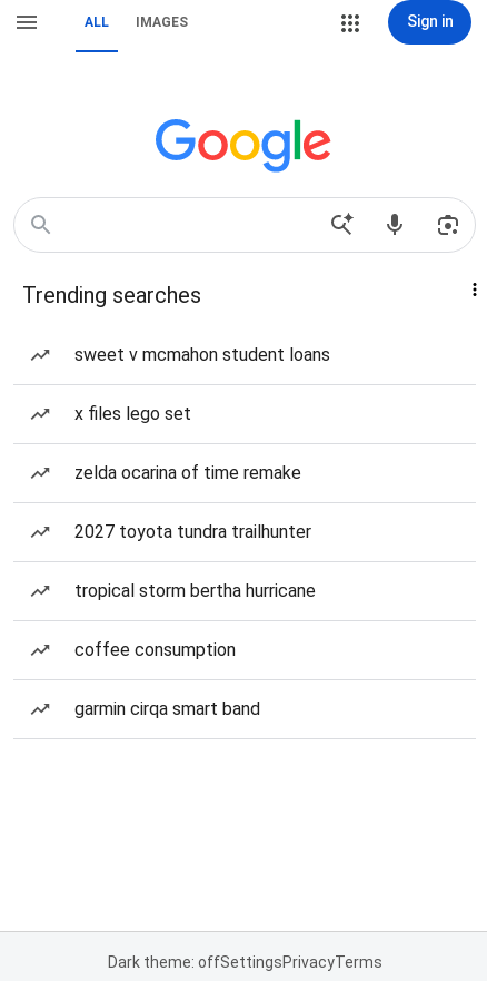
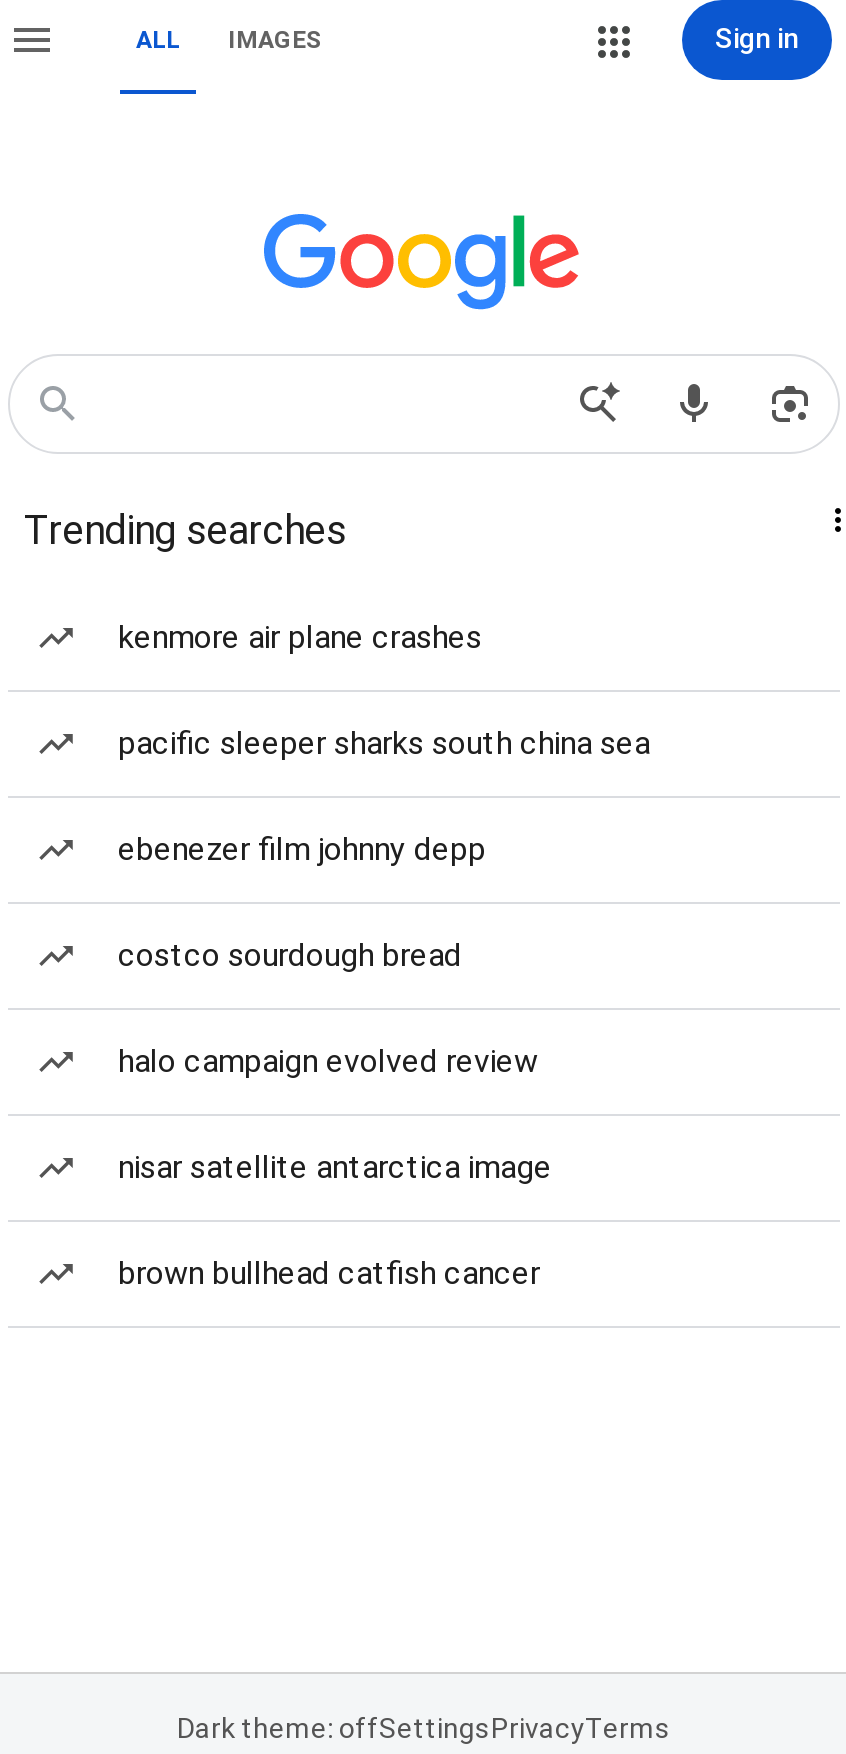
[74,344,330,365] sweet v mcmahon student loans -> [118,618,482,656] kenmore air plane crashes
[74,403,191,424] x files lego set -> [118,724,650,762] pacific sleeper sharks south china sea
[74,462,301,483] zelda ocarina of time remake -> [118,830,486,868] ebenezer film johnny depp
[74,521,311,542] 2027 toyota tundra trailhunter -> [118,936,462,974] costco sourdough bread
[74,580,316,601] tropical storm bertha hurricane -> [118,1042,538,1080] halo campaign evolved review
[74,639,236,660] coffee consumption -> [118,1148,552,1186] nisar satellite antarctica image
[74,698,260,719] garmin cirqa smart band -> [118,1254,540,1292] brown bullhead catfish cancer

